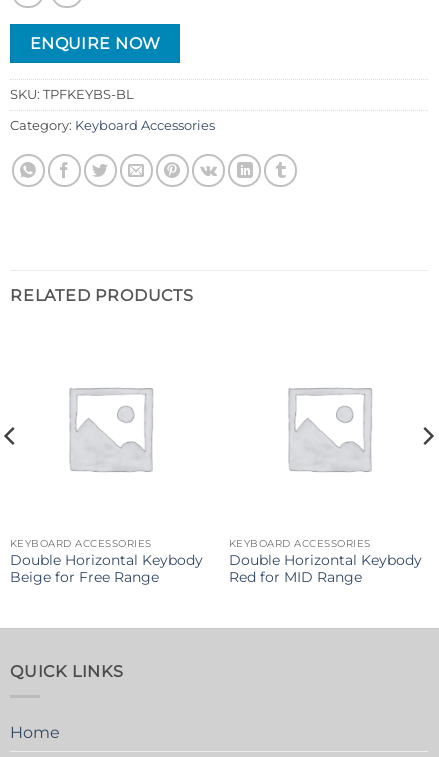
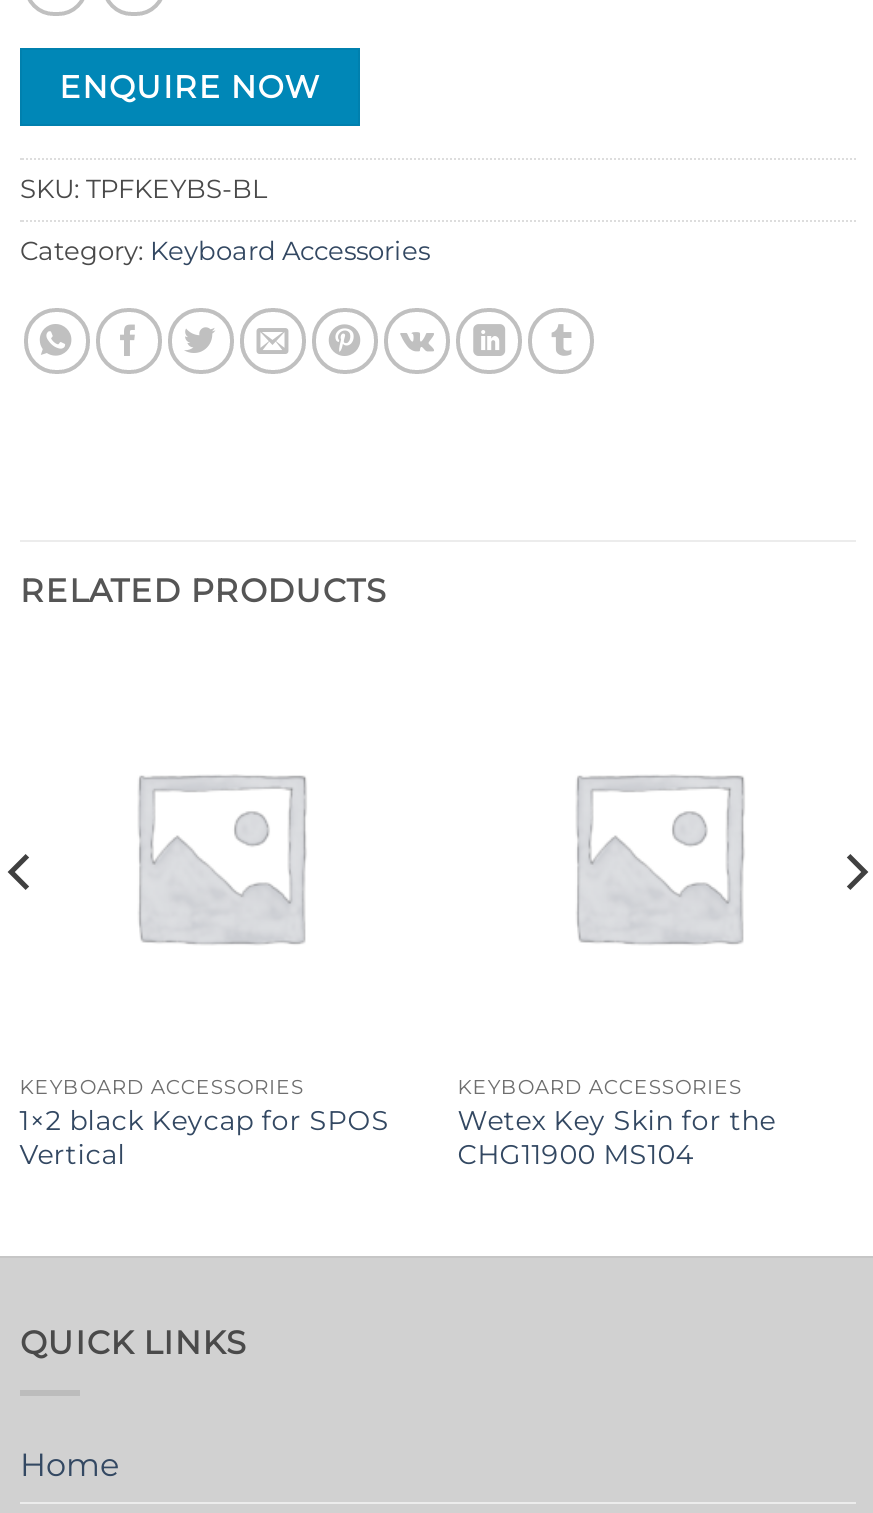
[10,552,203,585] Double Horizontal Keybody | Beige for Free Range -> [20,1105,390,1171] 1×2 black Keycap for SPOS | Vertical
[229,552,422,585] Double Horizontal Keybody | Red for MID Range -> [458,1105,776,1171] Wetex Key Skin for the | CHG11900 MS104

